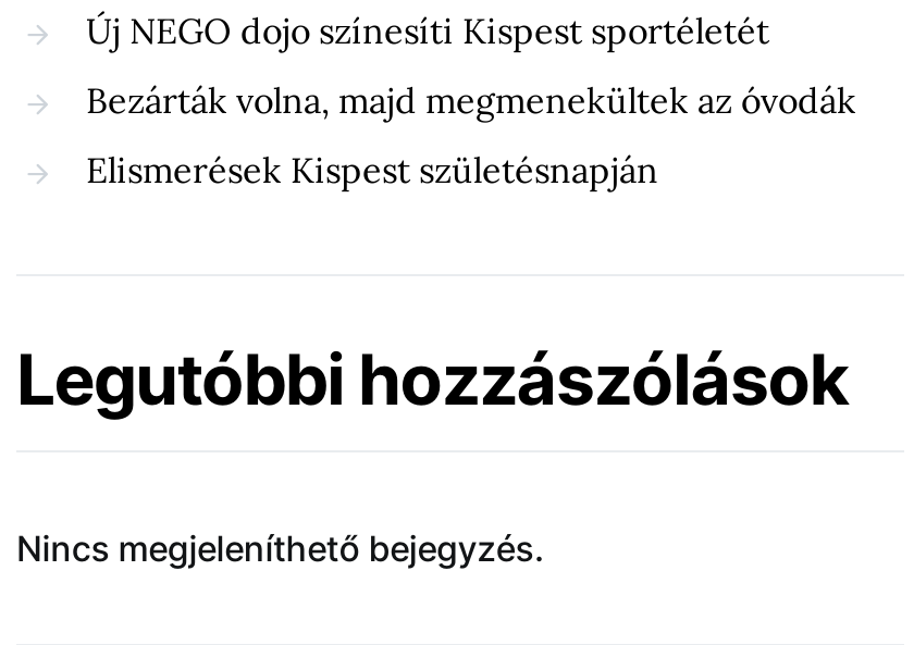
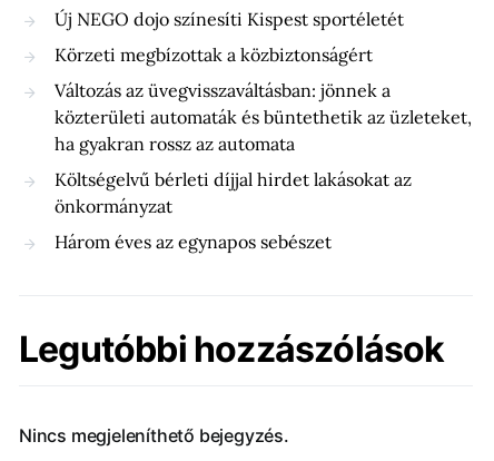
[86,79,856,193] Bezárták volna, majd megmenekültek az óvodák | Elismerések Kispest születésnapján -> [55,43,472,253] Körzeti megbízottak a közbiztonságért | Változás az üvegvisszaváltásban: jönnek a | közterületi automaták és büntethetik az üzleteket, | ha gyakran rossz az automata | Költségelvű bérleti díjjal hirdet lakásokat az | önkormányzat | Három éves az egynapos sebészet

